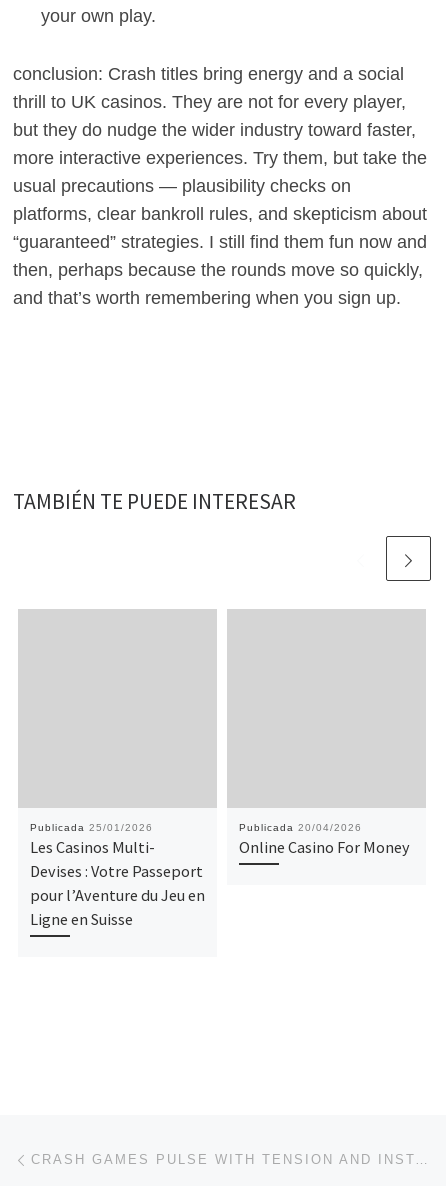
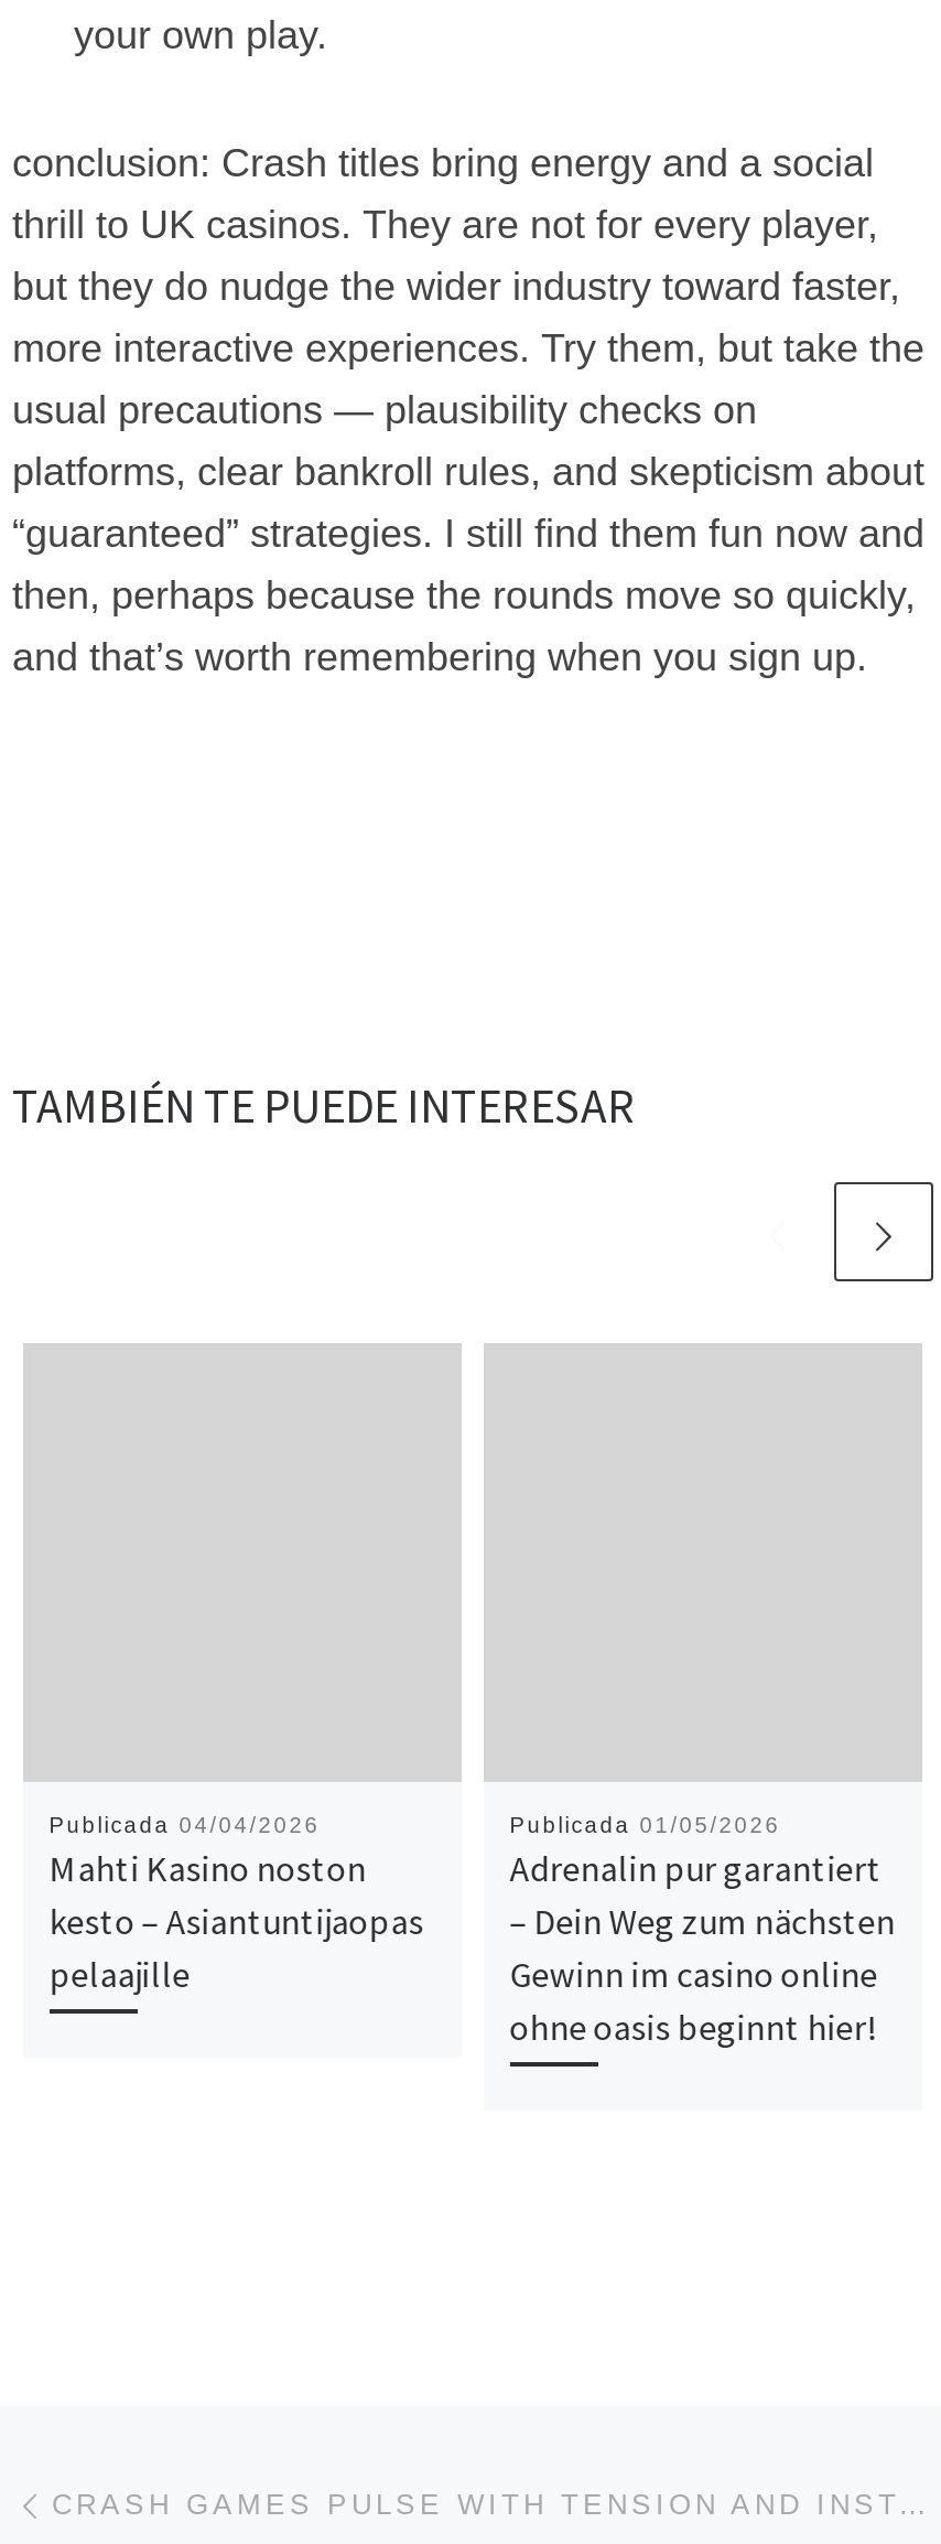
[30,822,205,929] Publicada 25/01/2026 | Les Casinos Multi- | Devises : Votre Passeport | pour l’Aventure du Jeu en | Ligne en Suisse -> [49,1812,424,1995] Publicada 04/04/2026 | Mahti Kasino noston | kesto – Asiantuntijaopas | pelaajille
[239,822,410,857] Publicada 20/04/2026 | Online Casino For Money -> [510,1812,895,2048] Publicada 01/05/2026 | Adrenalin pur garantiert | – Dein Weg zum nächsten | Gewinn im casino online | ohne oasis beginnt hier!

